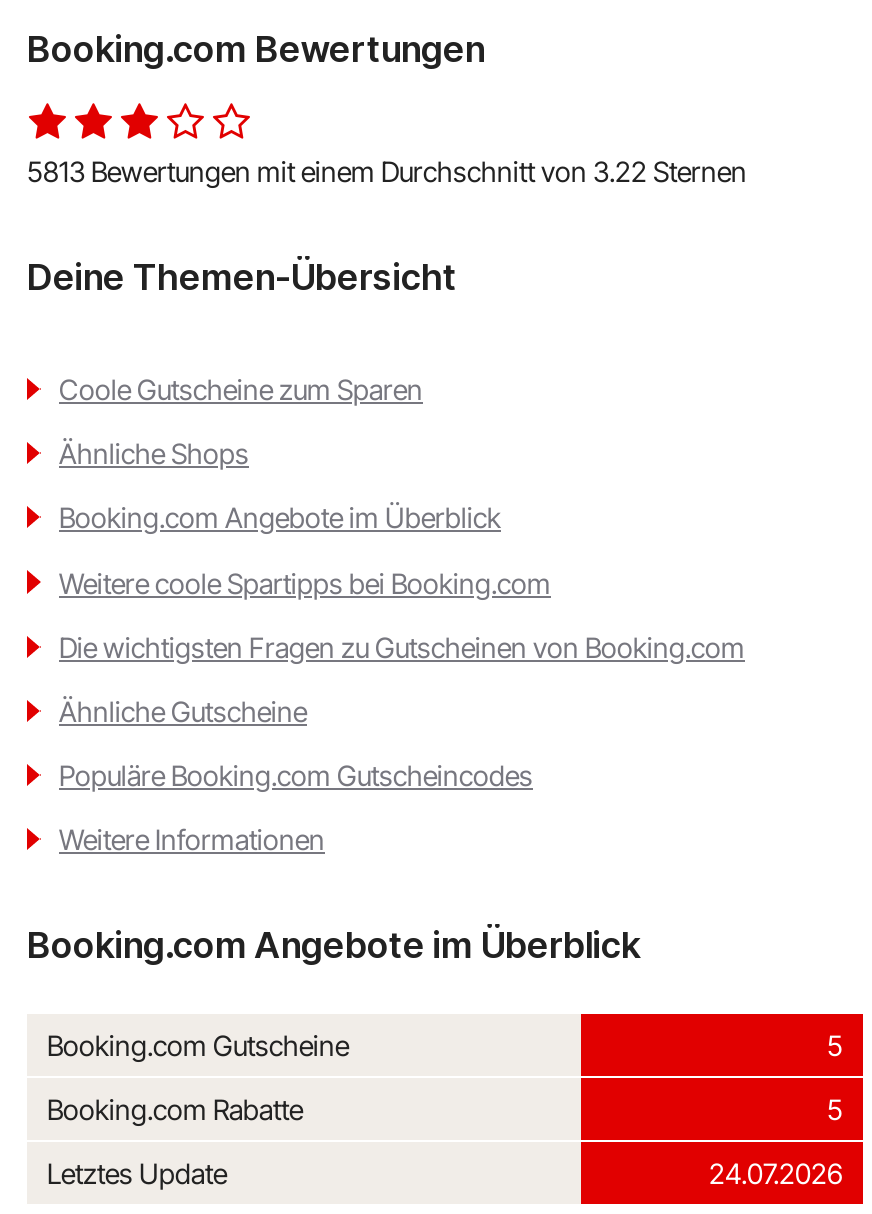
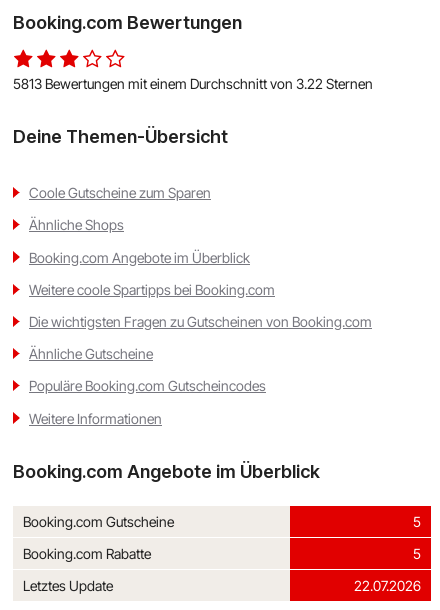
[709,1156,843,1190] 24.07.2026 -> [354,577,421,594] 22.07.2026

